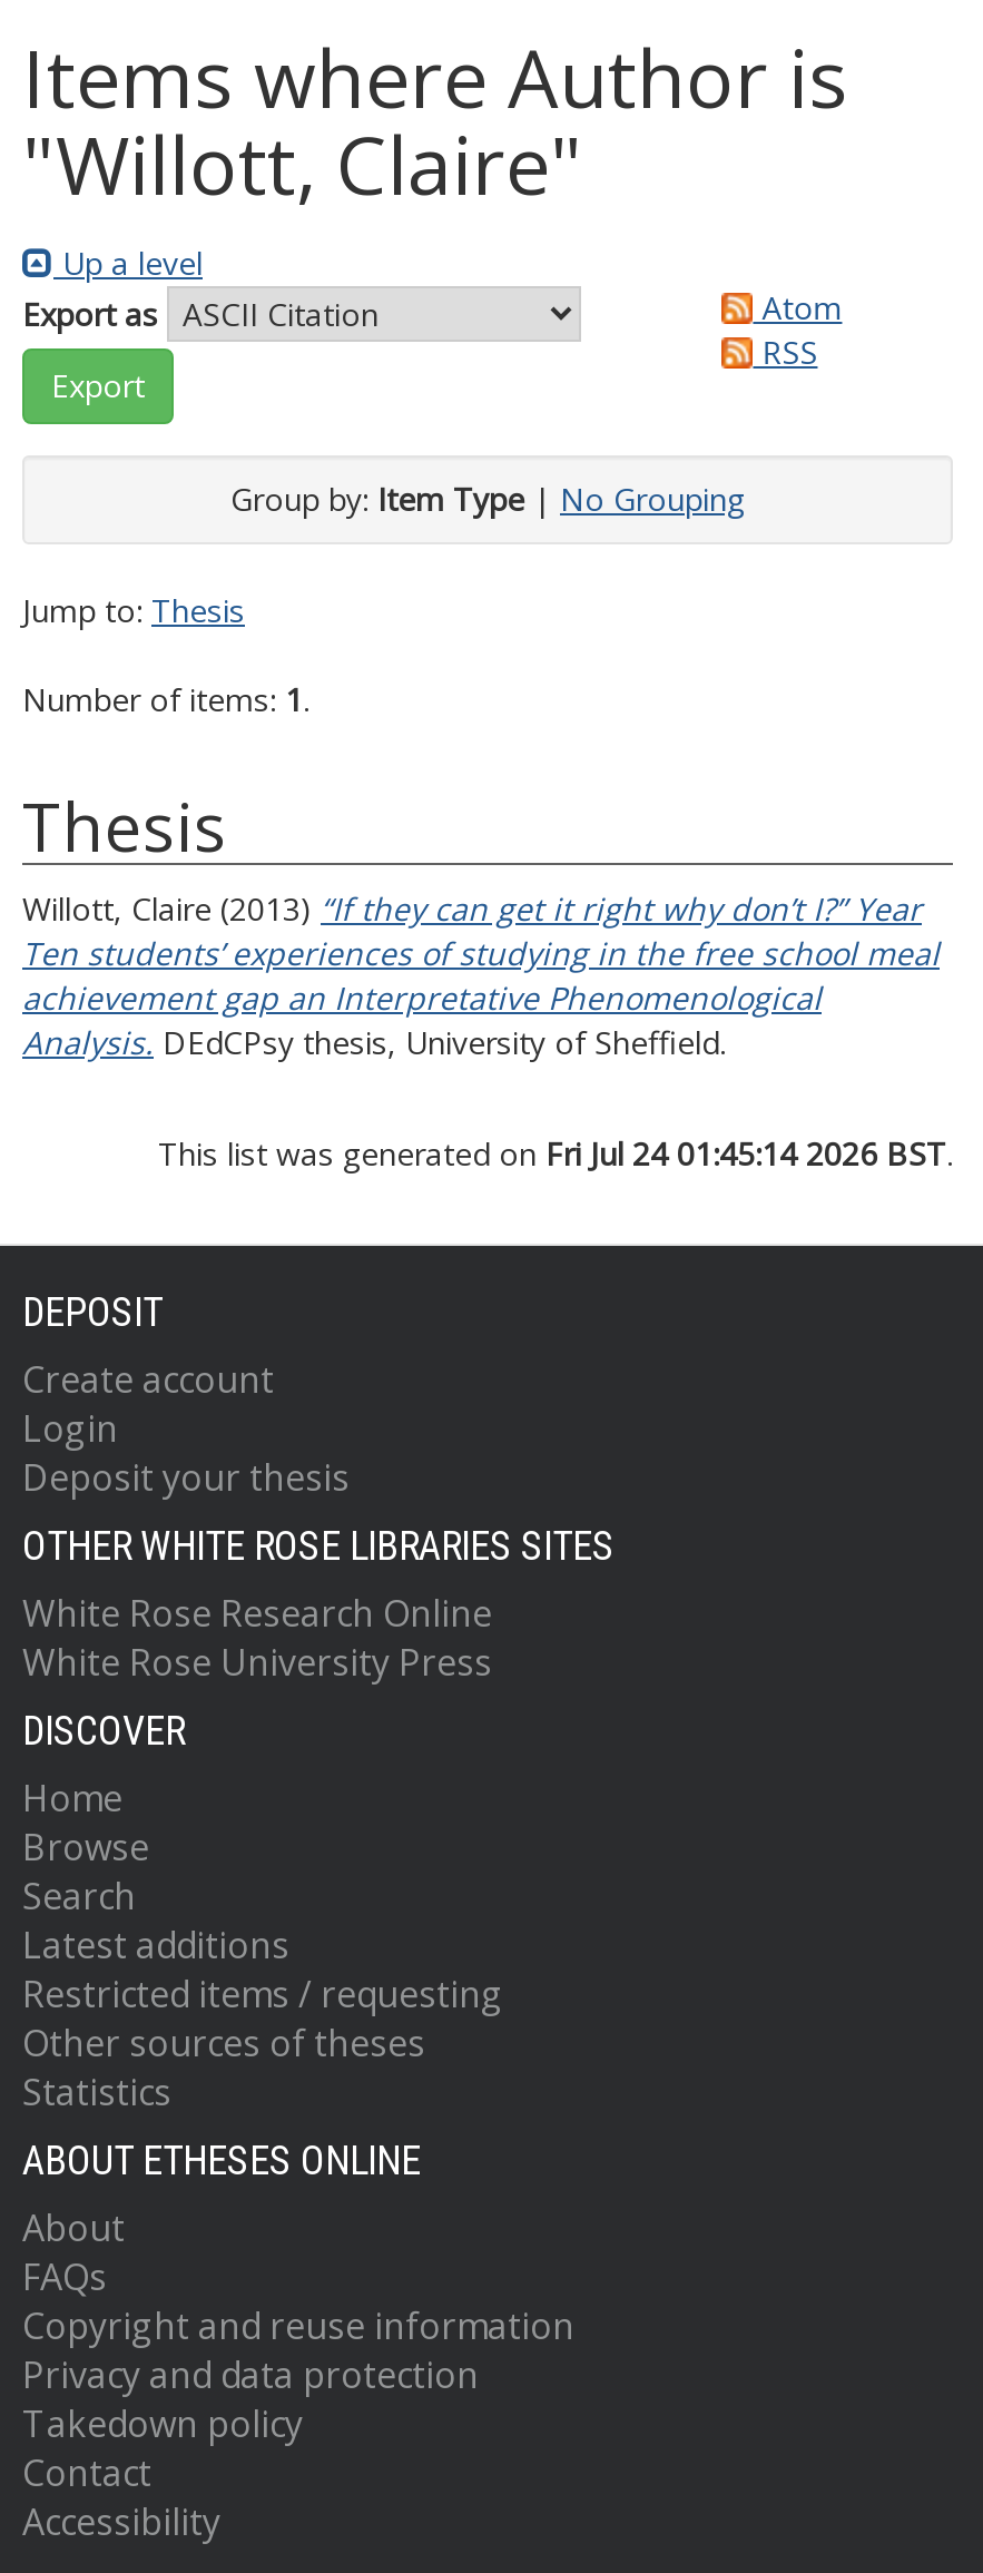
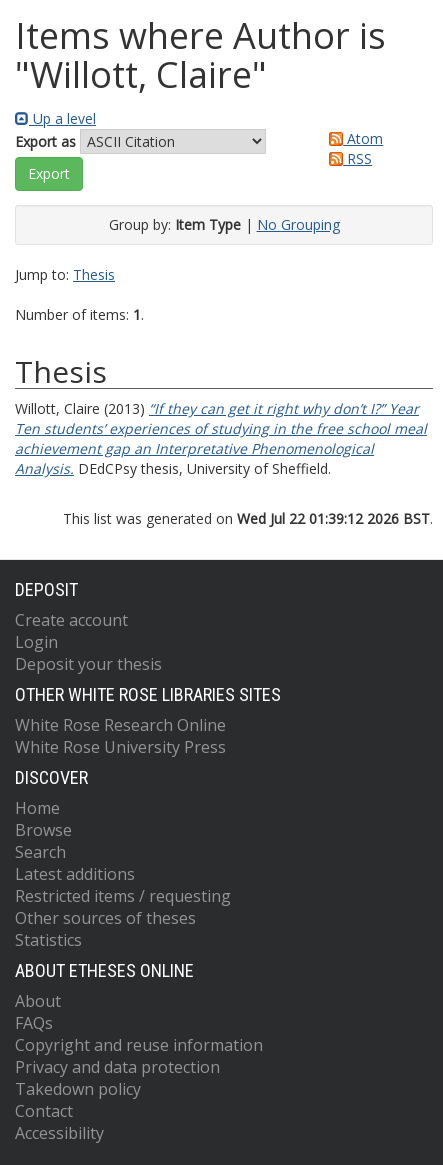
[158,1132,953,1175] This list was generated on Fri Jul 24 01:45:14 2026 BST. -> [63,509,433,528] This list was generated on Wed Jul 22 01:39:12 2026 BST.

